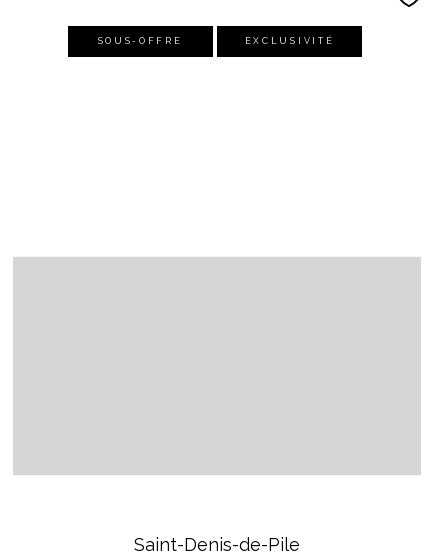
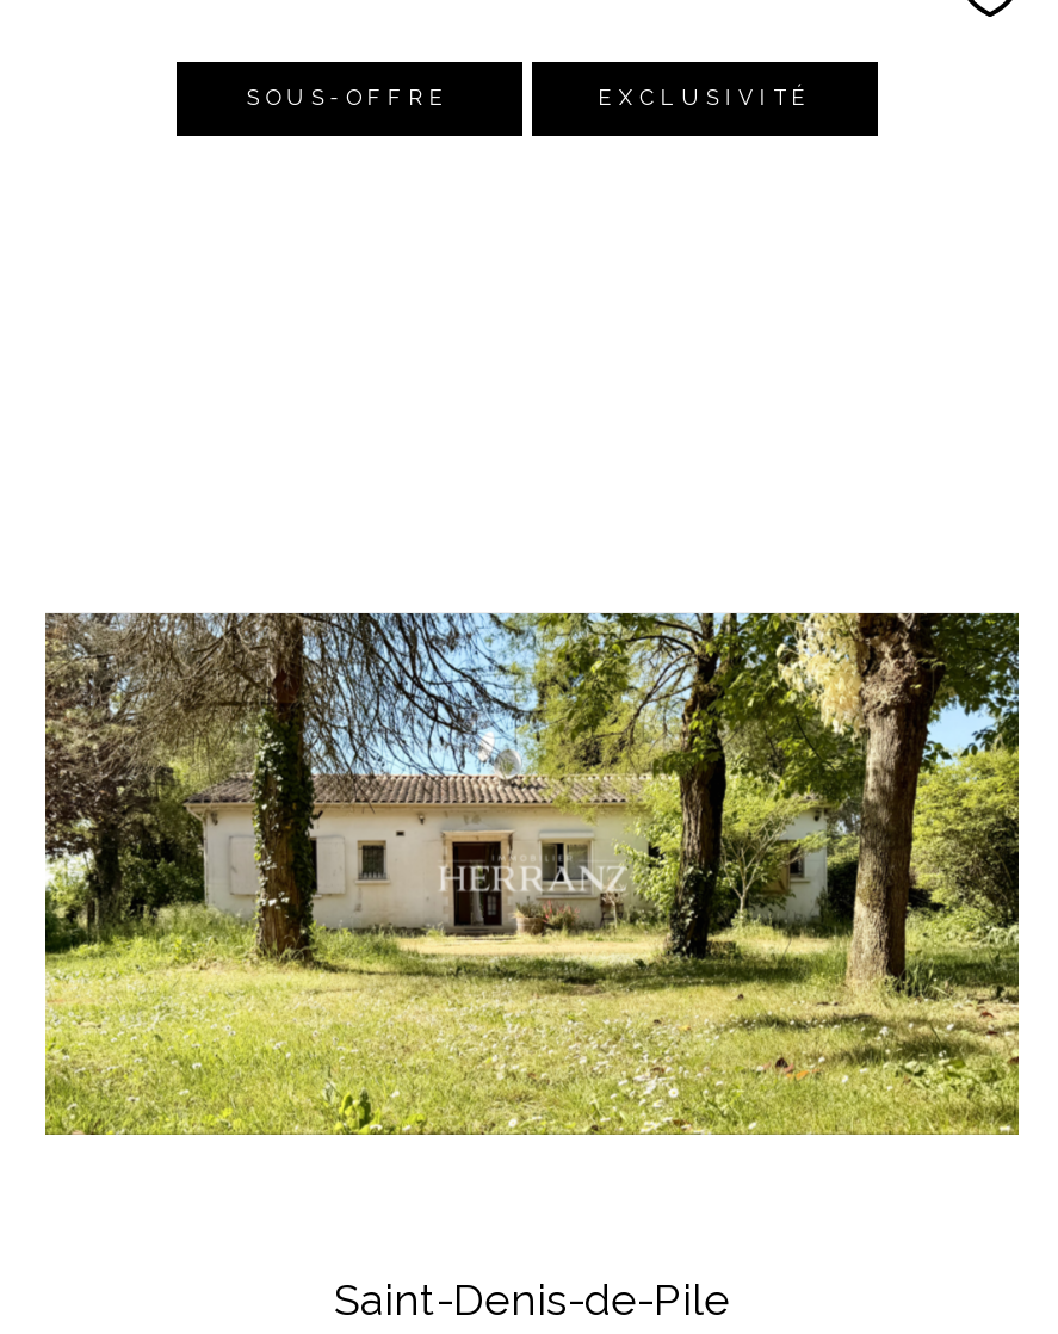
none -> [43,611,1021,1136] [image]

